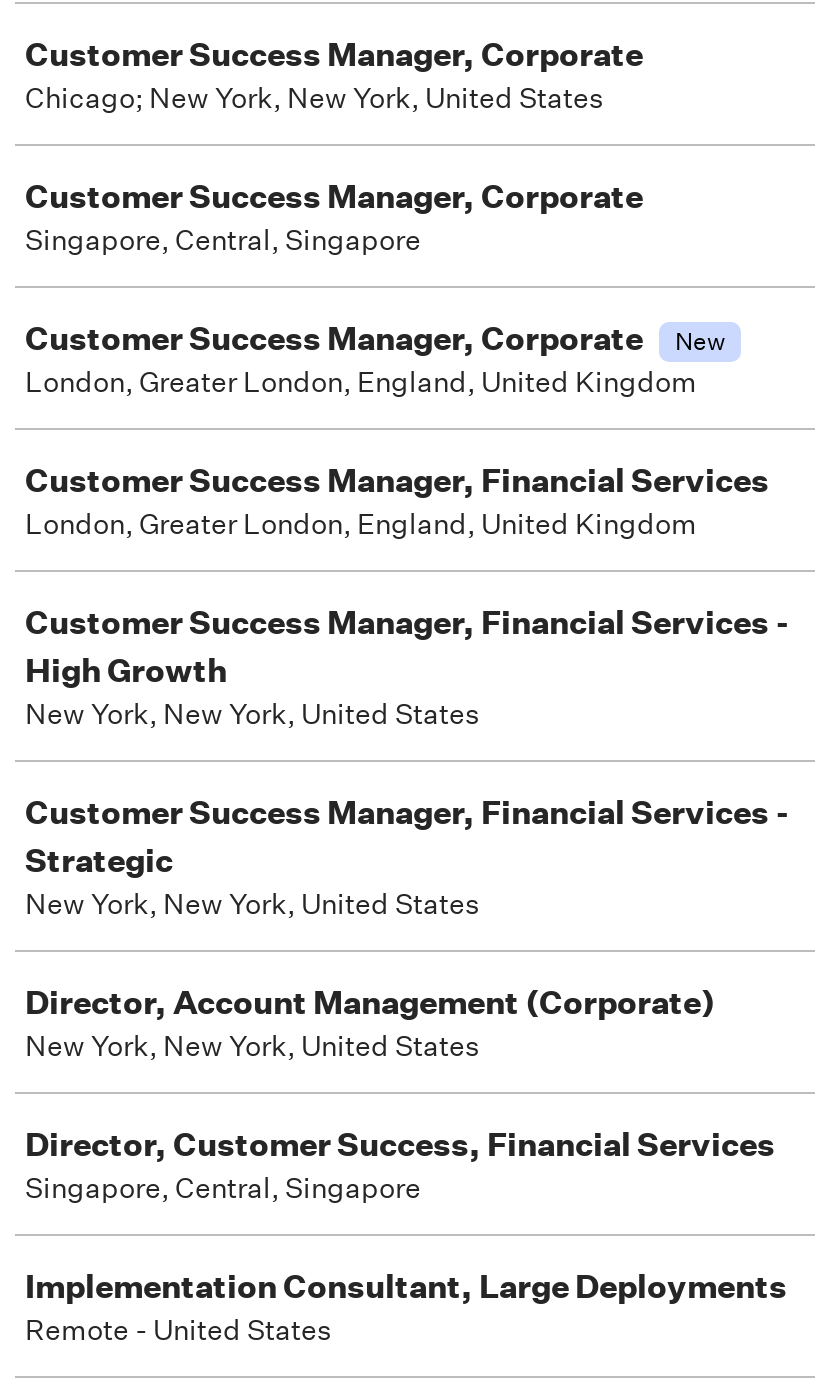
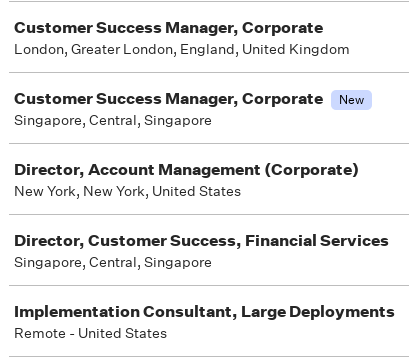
[25,80,643,258] Chicago; New York, New York, United States | Customer Success Manager, Corporate | Singapore, Central, Singapore -> [14,40,350,58] London, Greater London, England, United Kingdom
[25,364,789,922] London, Greater London, England, United Kingdom | Customer Success Manager, Financial Services | London, Greater London, England, United Kingdom | Customer Success Manager, Financial Services - | High Growth | New York, New York, United States | Customer Success Manager, Financial Services - | Strategic | New York, New York, United States -> [14,111,212,129] Singapore, Central, Singapore

